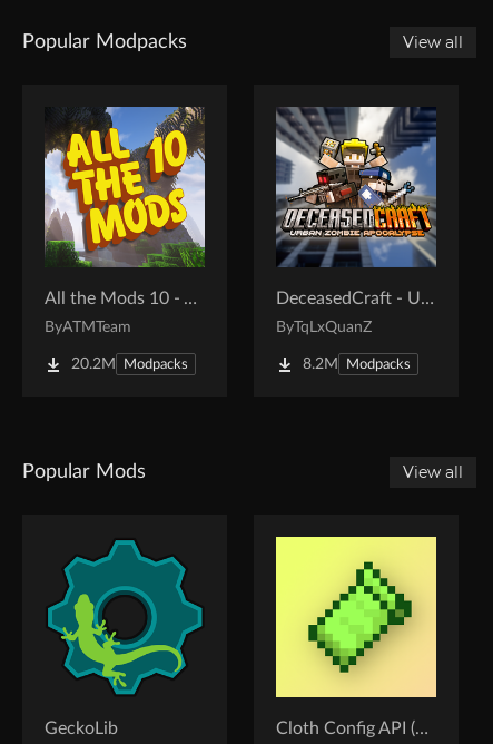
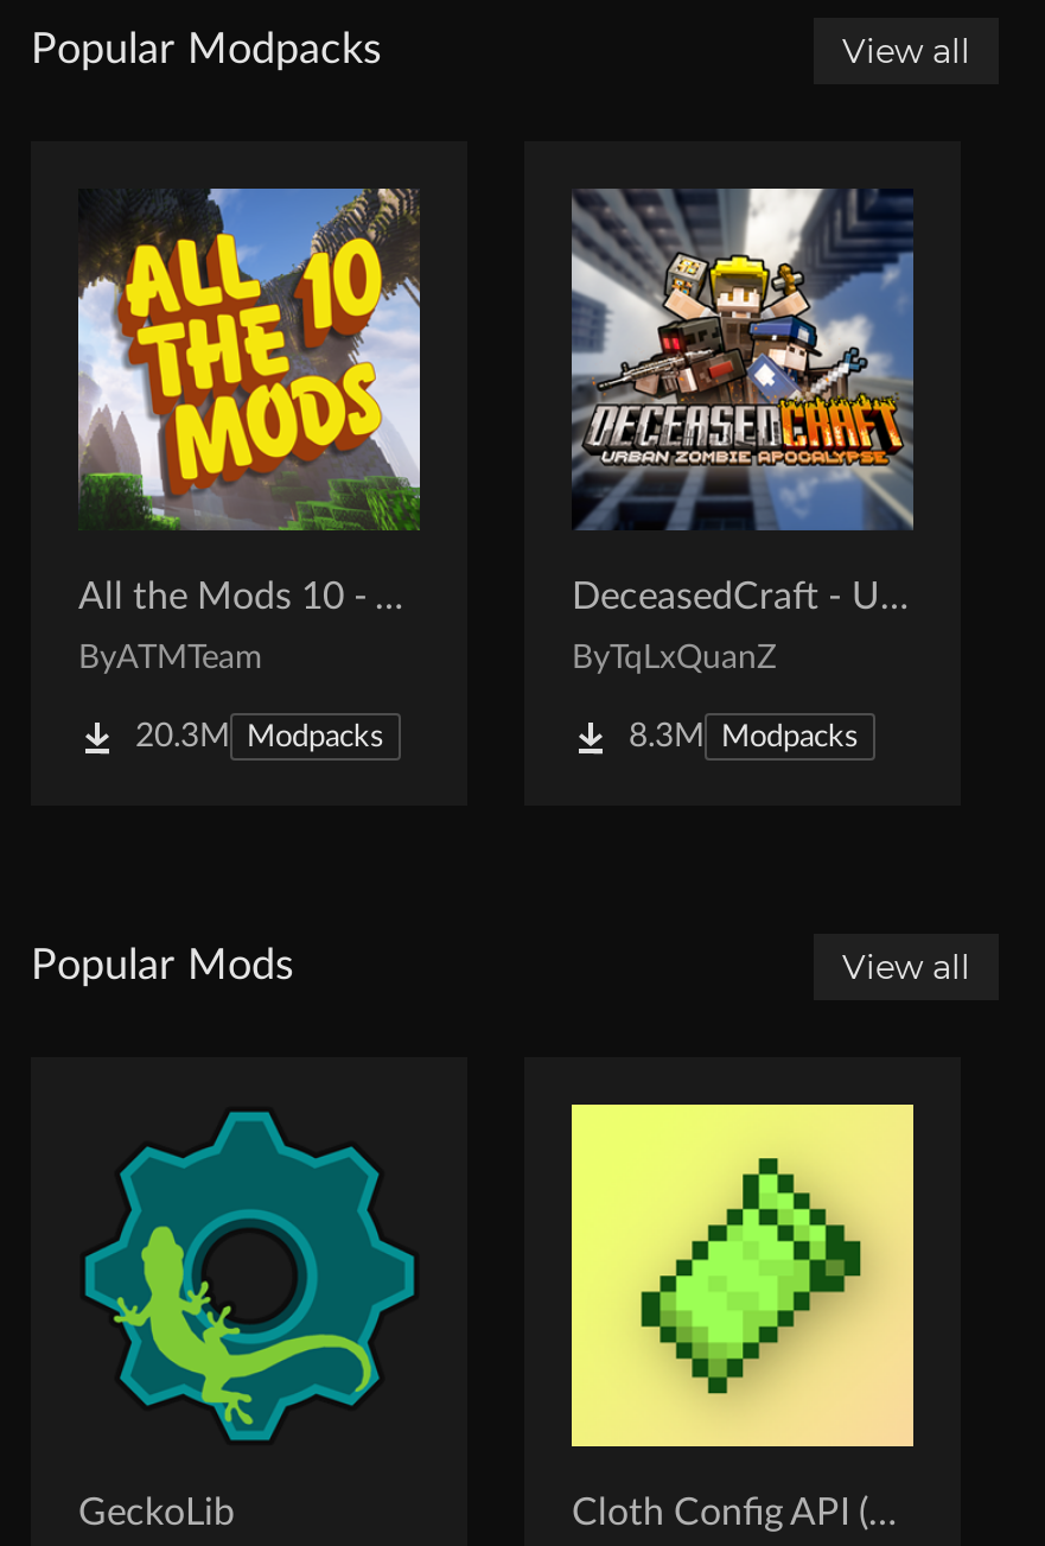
[71,356,188,372] 20.2M Modpacks -> [135,719,384,753] 20.3M Modpacks
[303,356,411,372] 8.2M Modpacks -> [629,719,859,753] 8.3M Modpacks

